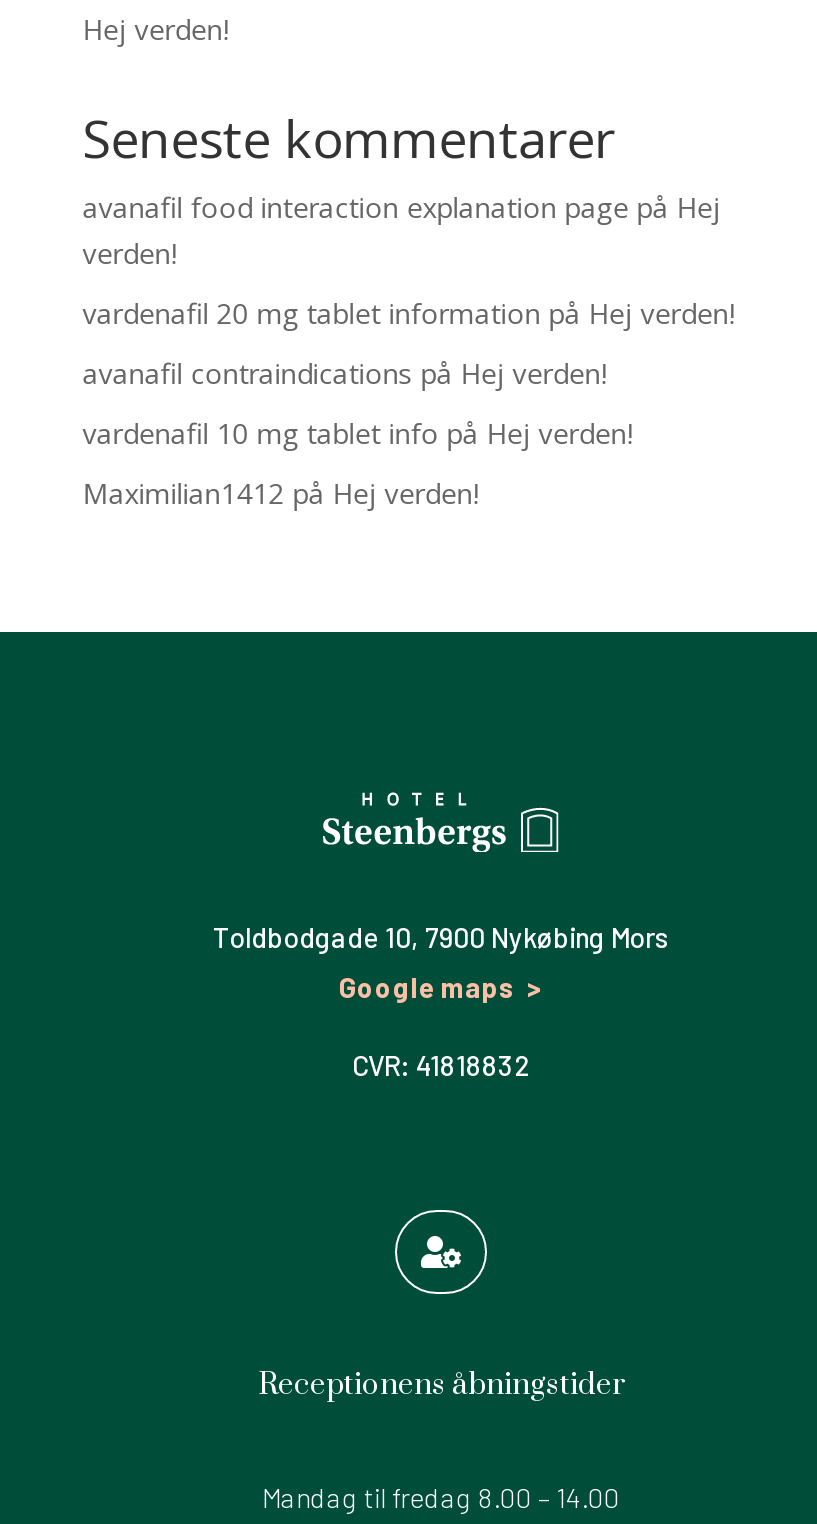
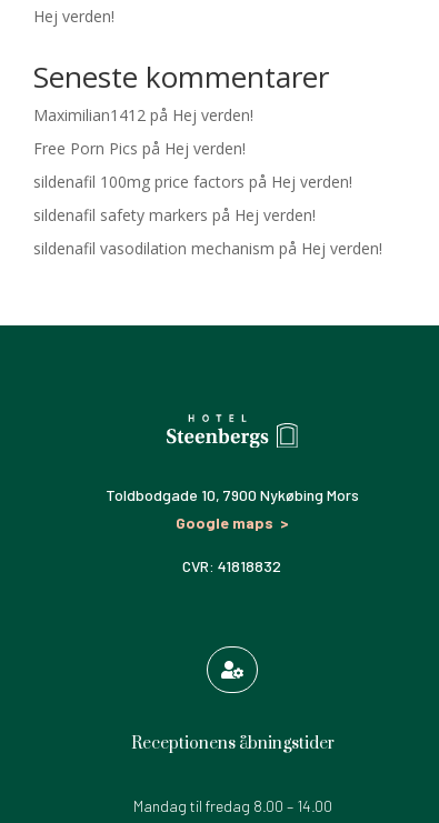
[83,188,735,452] avanafil food interaction explanation page på Hej | verden! | vardenafil 20 mg tablet information på Hej verden! | avanafil contraindications på Hej verden! | vardenafil 10 mg tablet info på Hej verden! -> none
moved [83,474,479,512] -> [33,104,253,126]: Maximilian1412 på Hej verden!
none -> [33,138,382,259] Free Porn Pics på Hej verden! | sildenafil 100mg price factors på Hej verden! | sildenafil safety markers på Hej verden! | sildenafil vasodilation mechanism på Hej verden!

